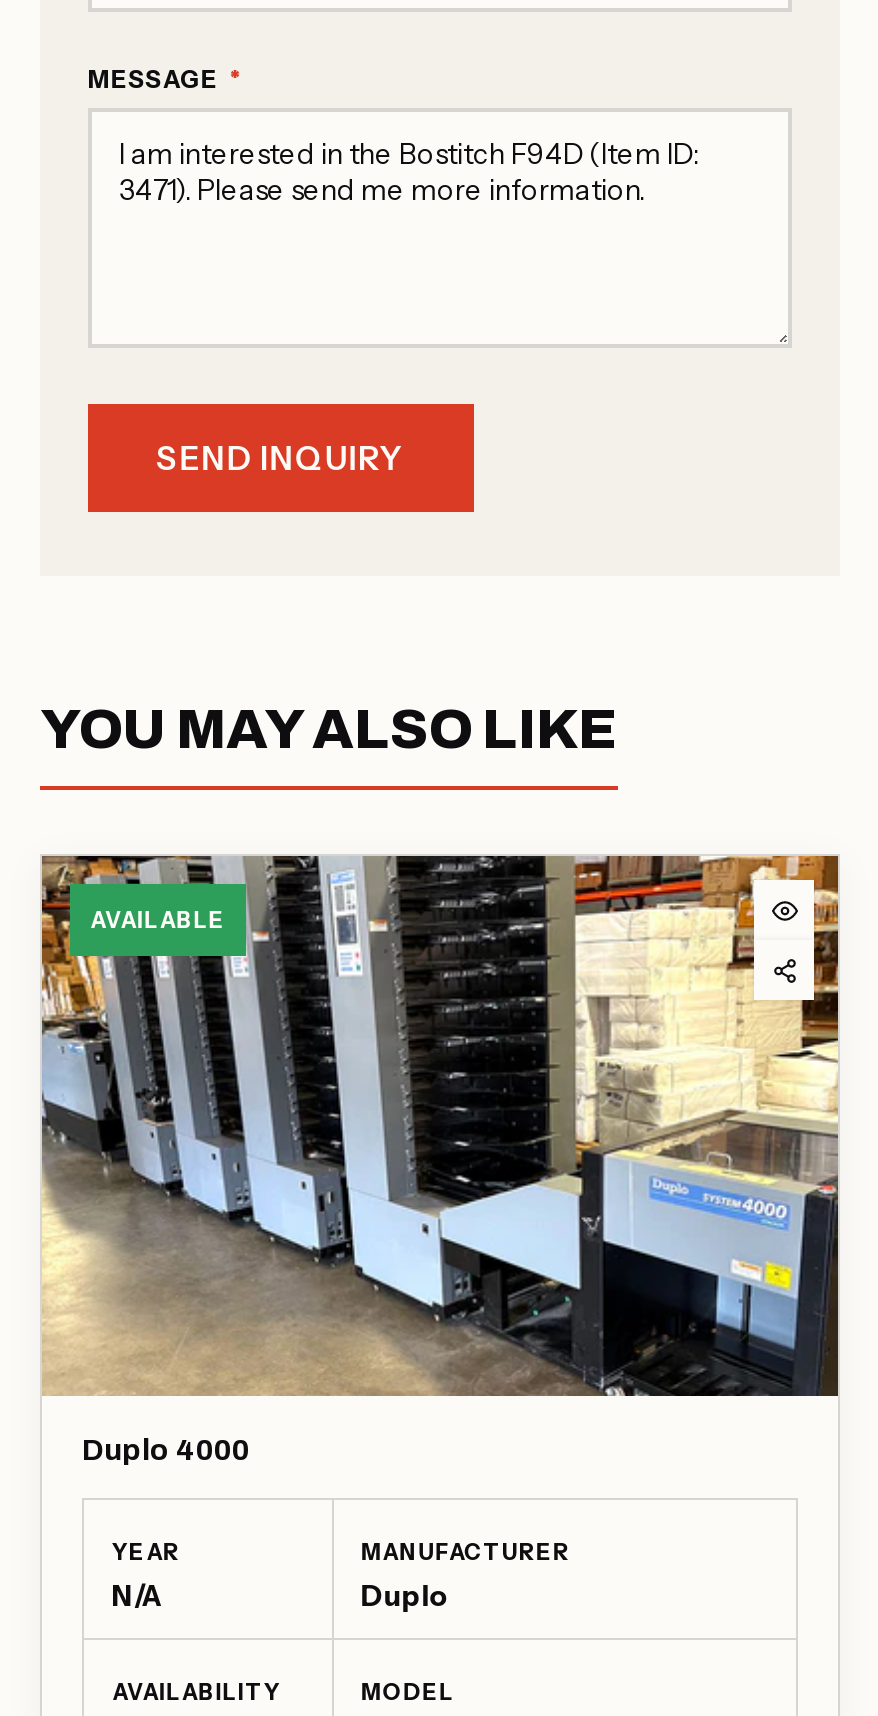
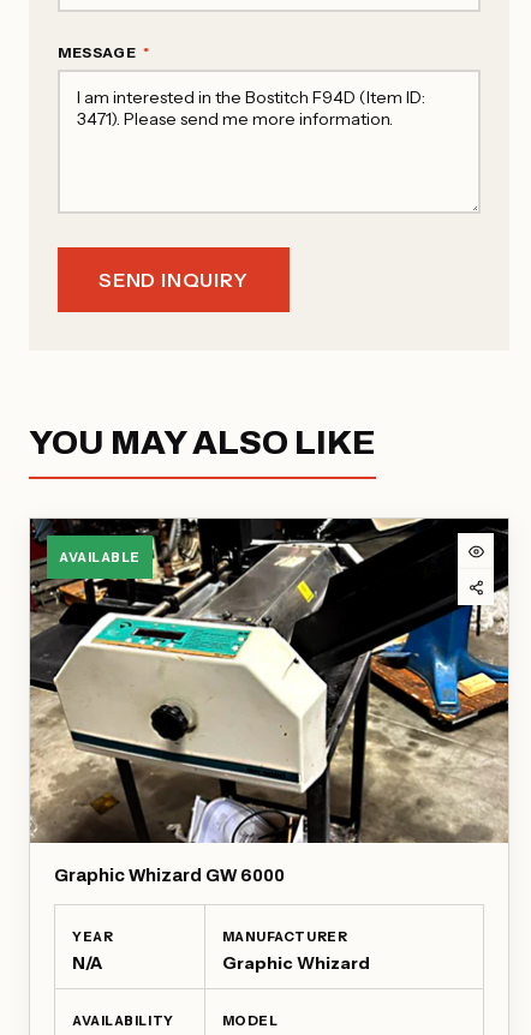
[40,854,840,1466] [image] | Duplo 4000 -> [29,517,509,885] [image] | Graphic Whizard GW 6000
[361,1578,449,1614] Duplo -> [222,952,370,974] Graphic Whizard

